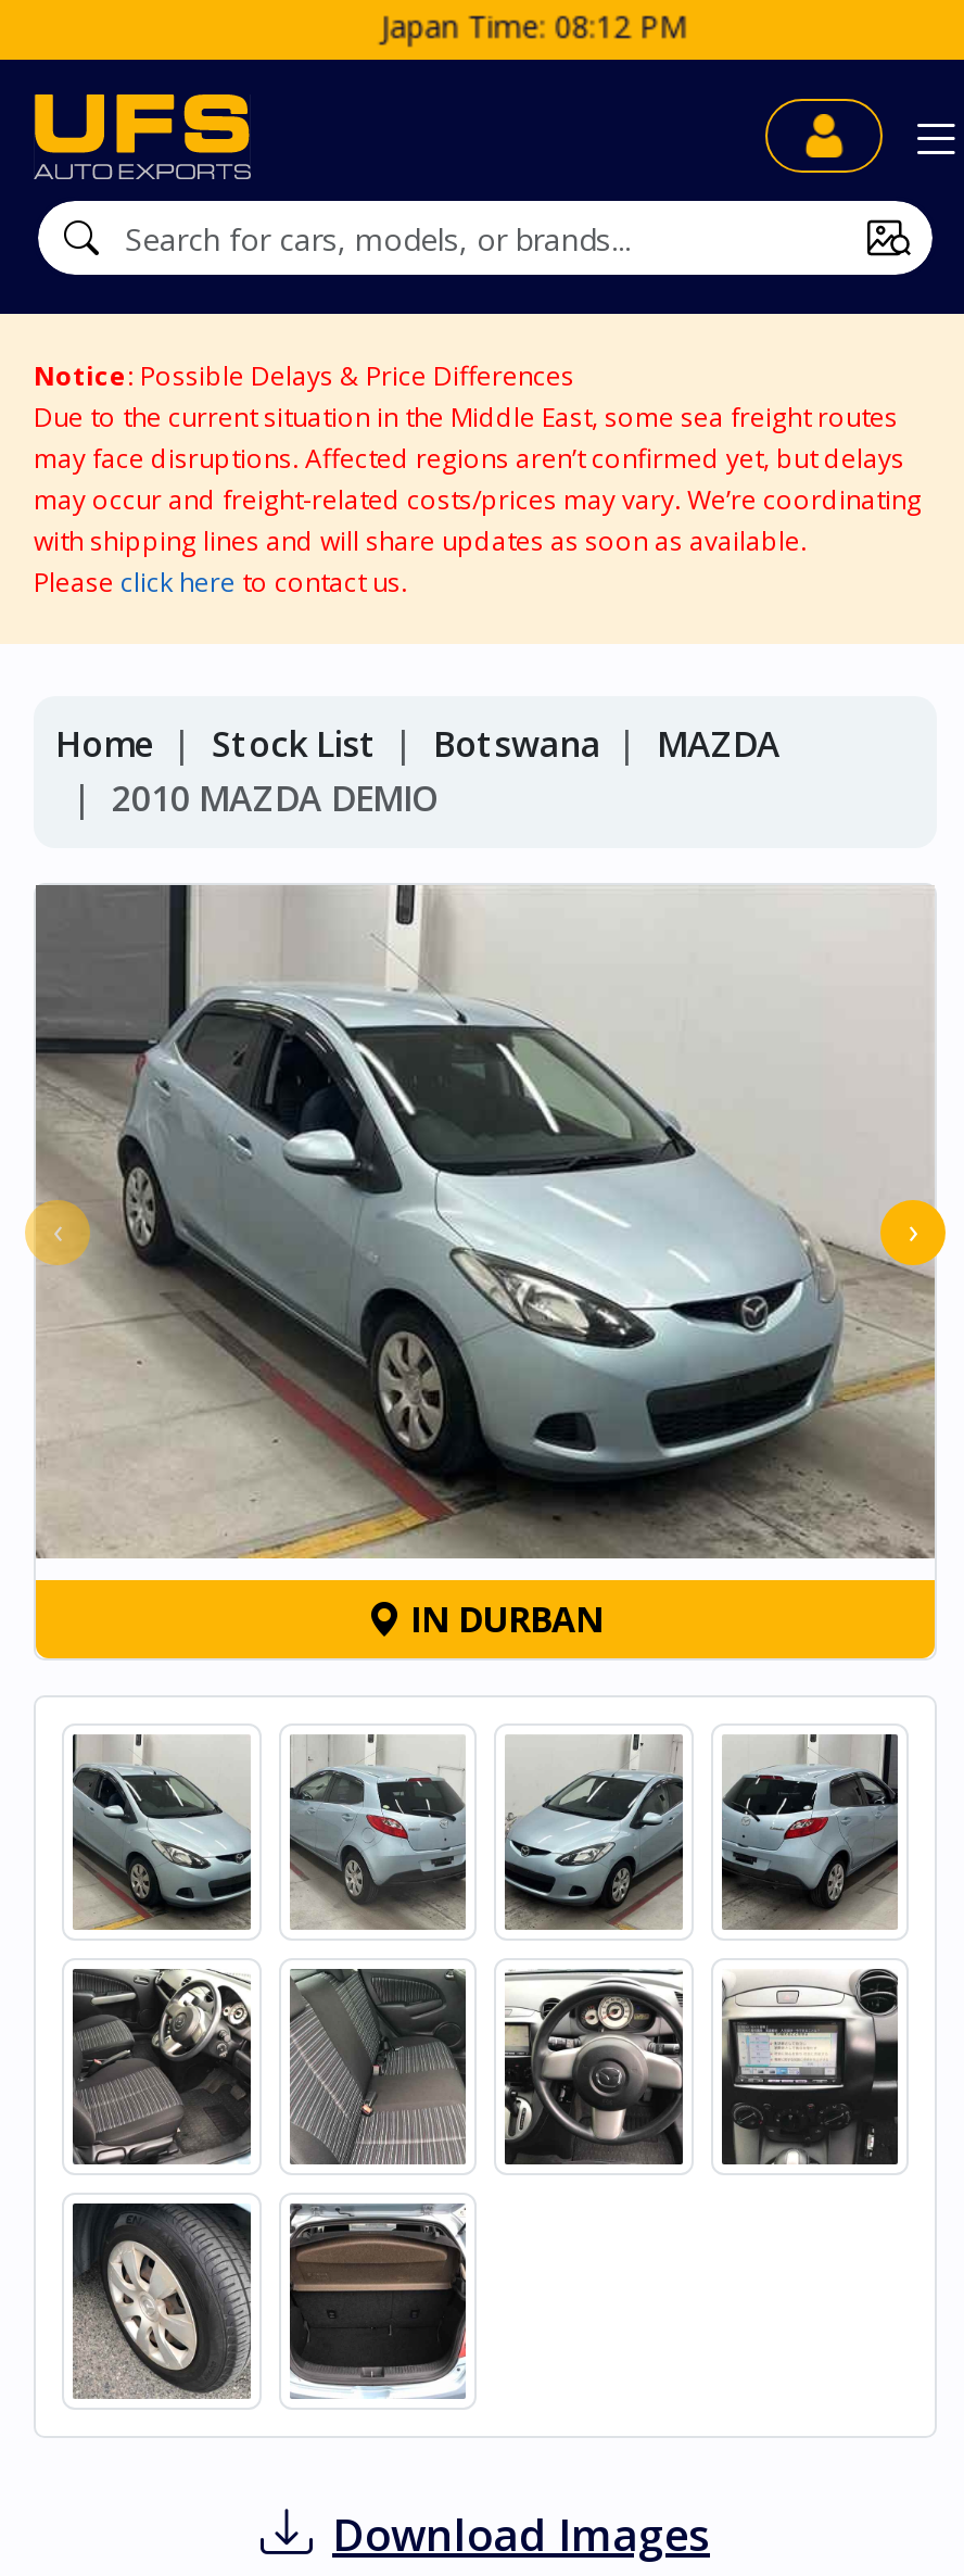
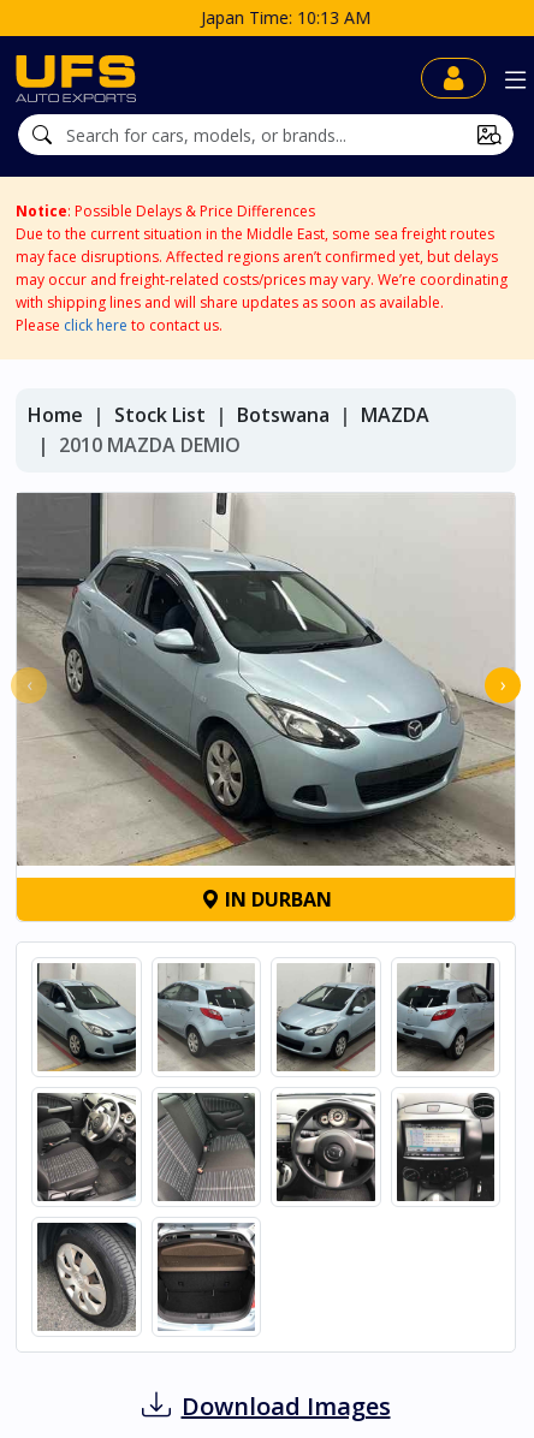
none -> [195,6,365,29] Japan Time: 10:13 AM

